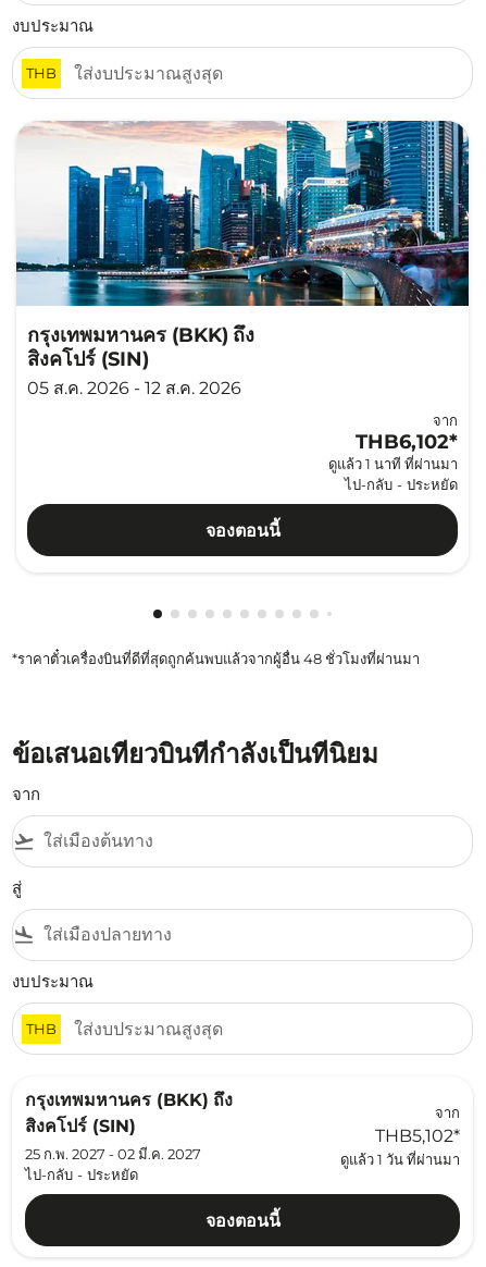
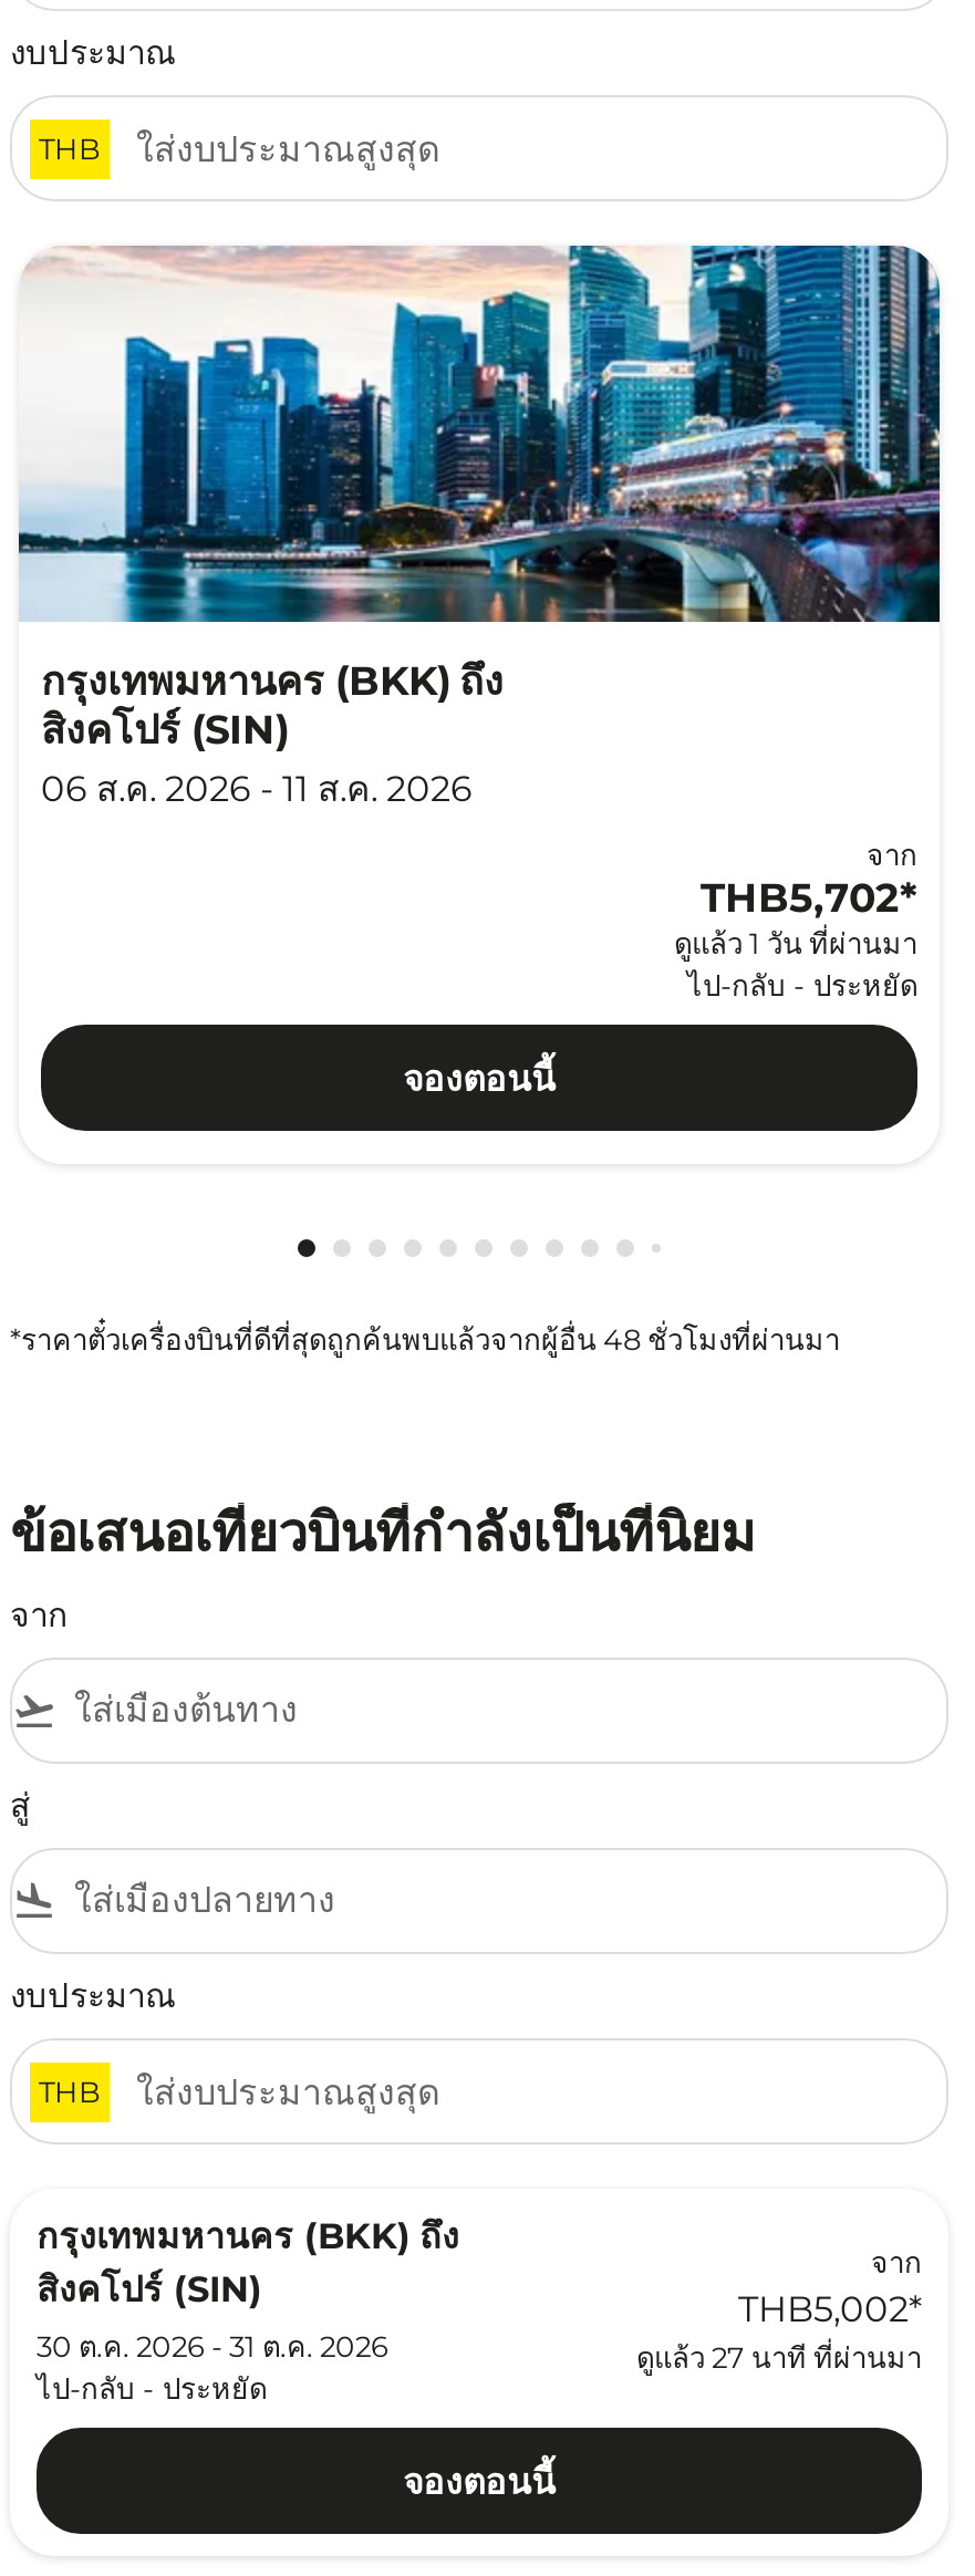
[27,378,241,398] 05 ส.ค. 2026 - 12 ส.ค. 2026 -> [41,768,473,810] 06 ส.ค. 2026 - 11 ส.ค. 2026
[328,430,458,472] THB6,102* | ดูแล้ว 1 นาที ที่ผ่านมา -> [701,874,917,923] THB5,702*
[375,1125,460,1146] THB5,102* -> [636,2288,922,2375] THB5,002* | ดูแล้ว 27 นาที ที่ผ่านมา
[25,1145,201,1163] 25 ก.พ. 2027 - 02 มี.ค. 2027 -> [37,2328,388,2364] 30 ต.ค. 2026 - 31 ต.ค. 2026
moved [340,1151,460,1168] -> [674,925,917,960]: ดูแล้ว 1 วัน ที่ผ่านมา

